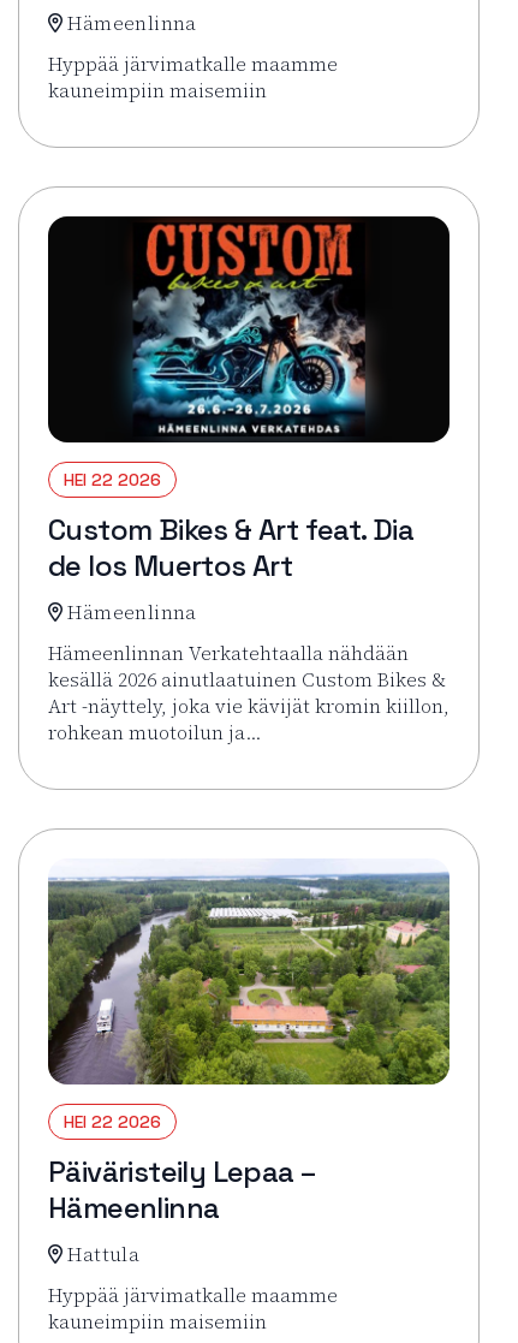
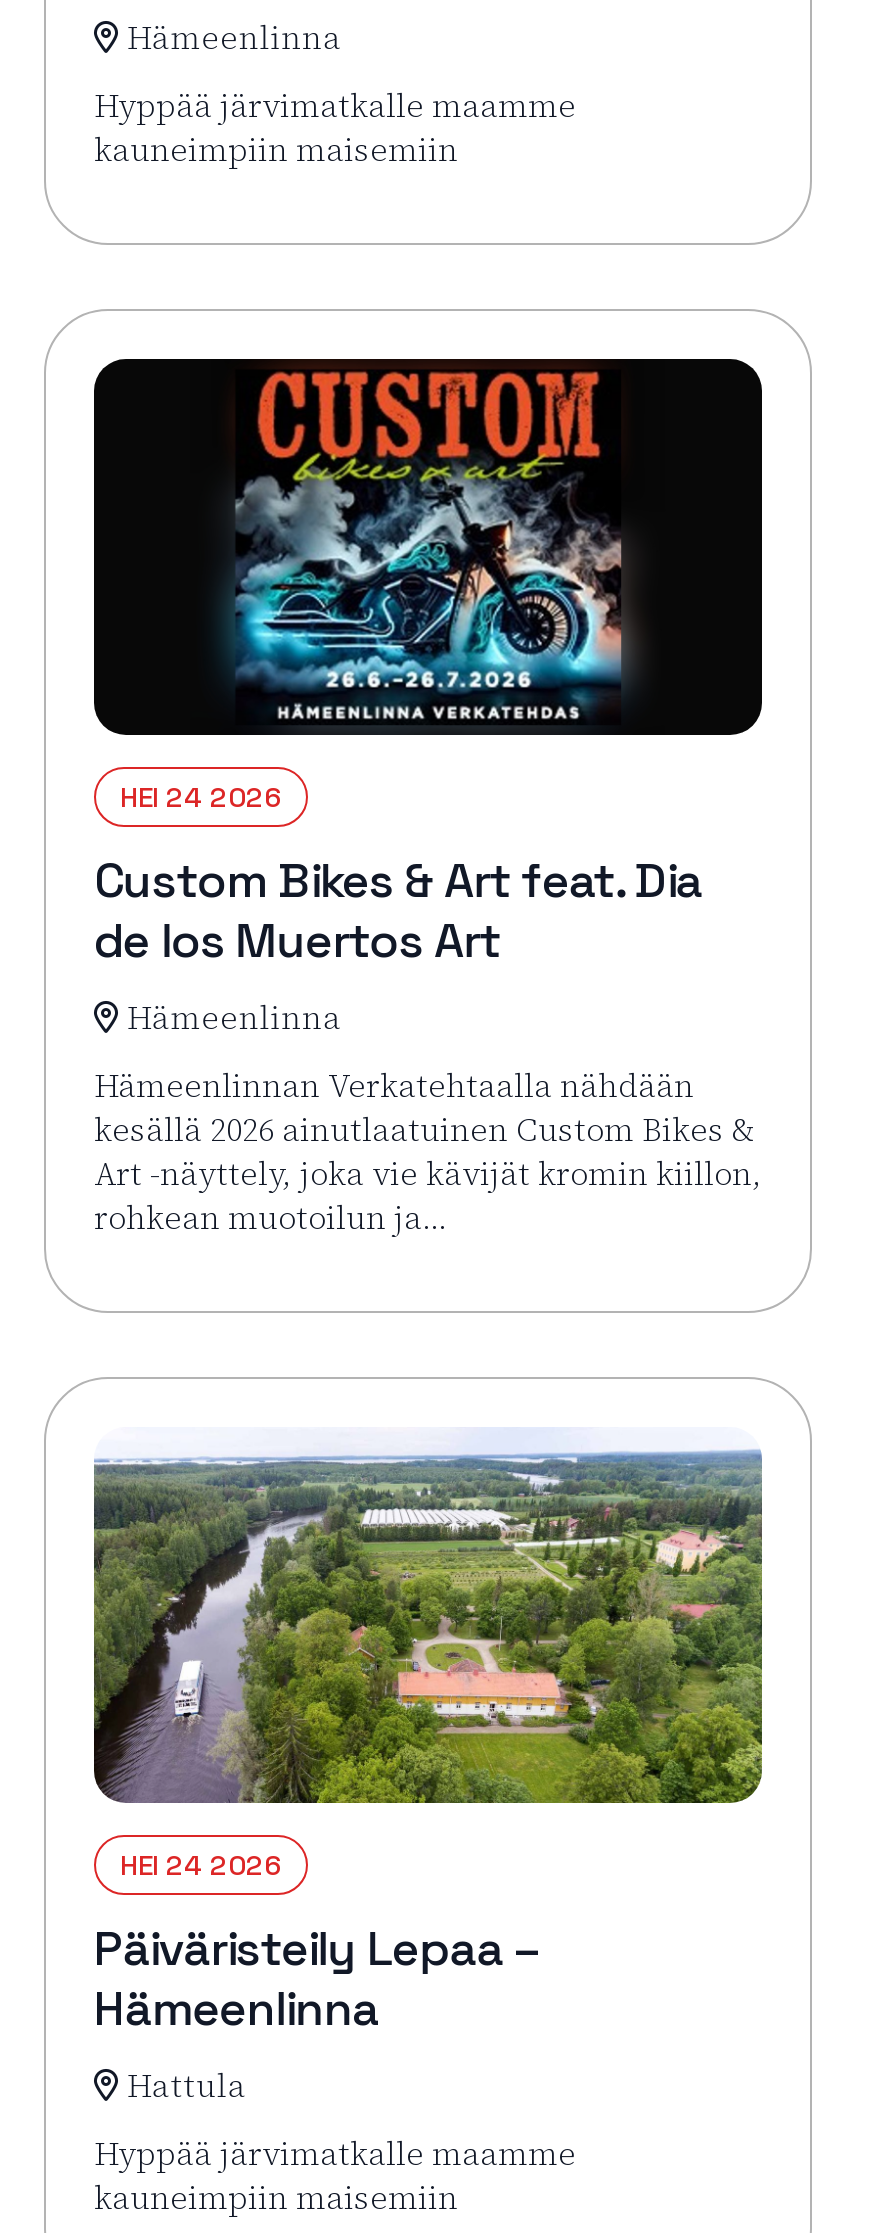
[64,469,161,490] HEI 22 2026 -> [120,779,282,815] HEI 24 2026
[64,1110,161,1132] HEI 22 2026 -> [120,1846,282,1882] HEI 24 2026

